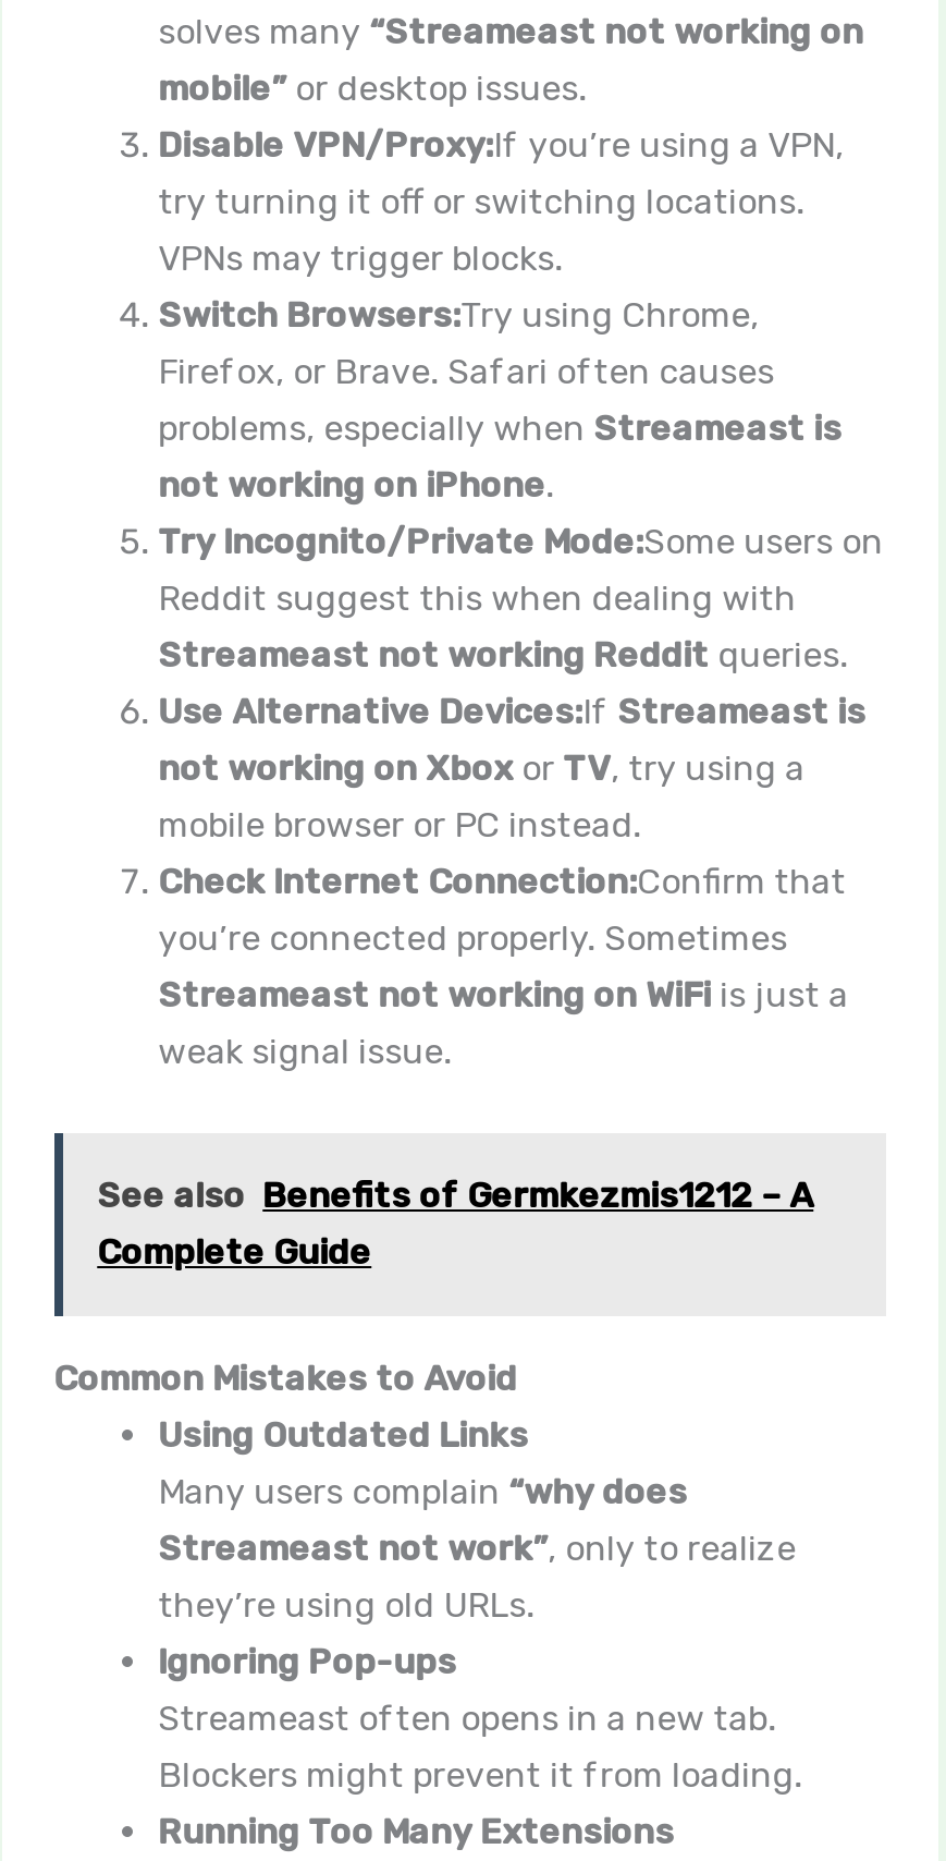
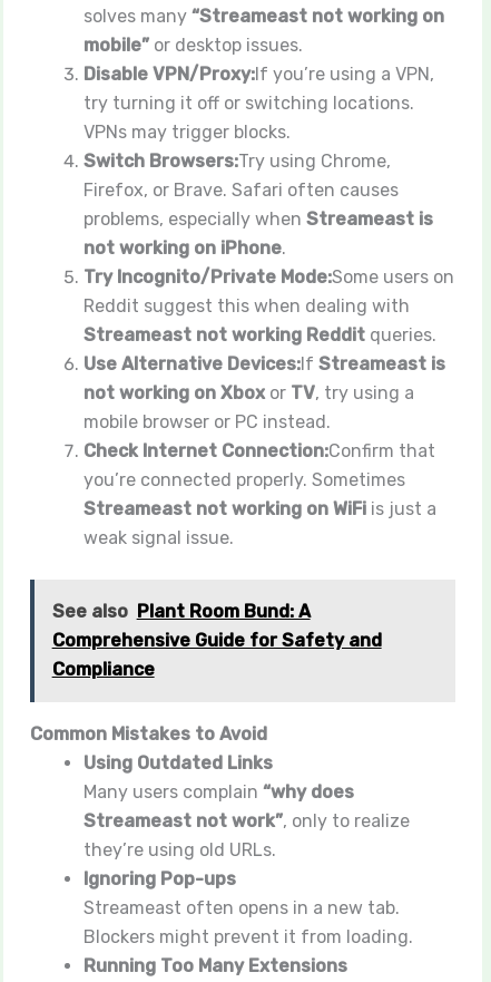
[97,1173,813,1272] See also Benefits of Germkezmis1212 – A | Complete Guide -> [52,600,381,679] See also Plant Room Bund: A | Comprehensive Guide for Safety and | Compliance

